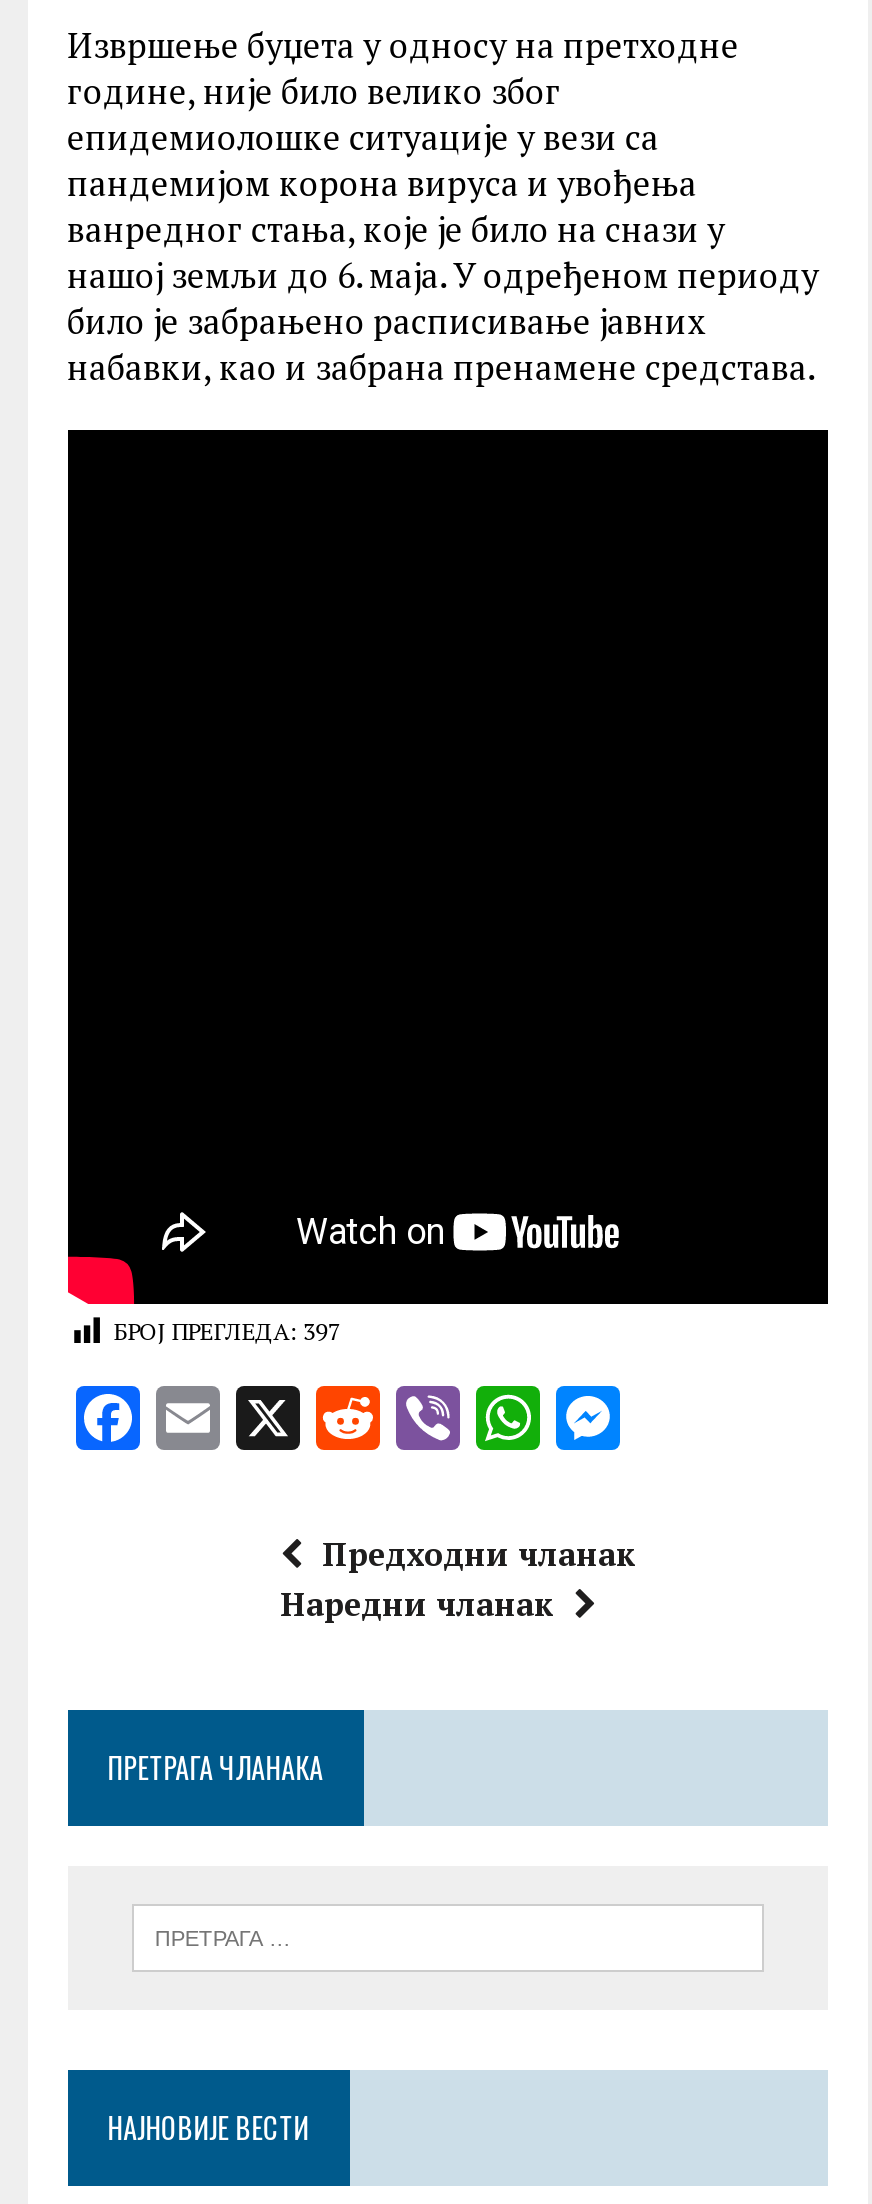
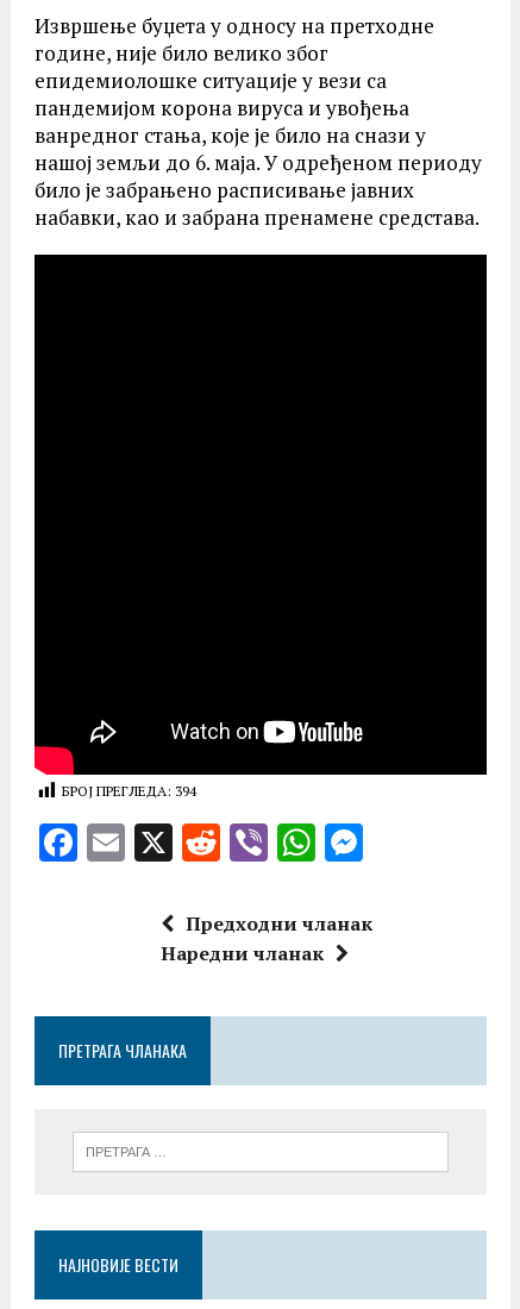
[113,1316,339,1346] БРОЈ ПРЕГЛЕДА: 397 -> [61,782,196,800] БРОЈ ПРЕГЛЕДА: 394

